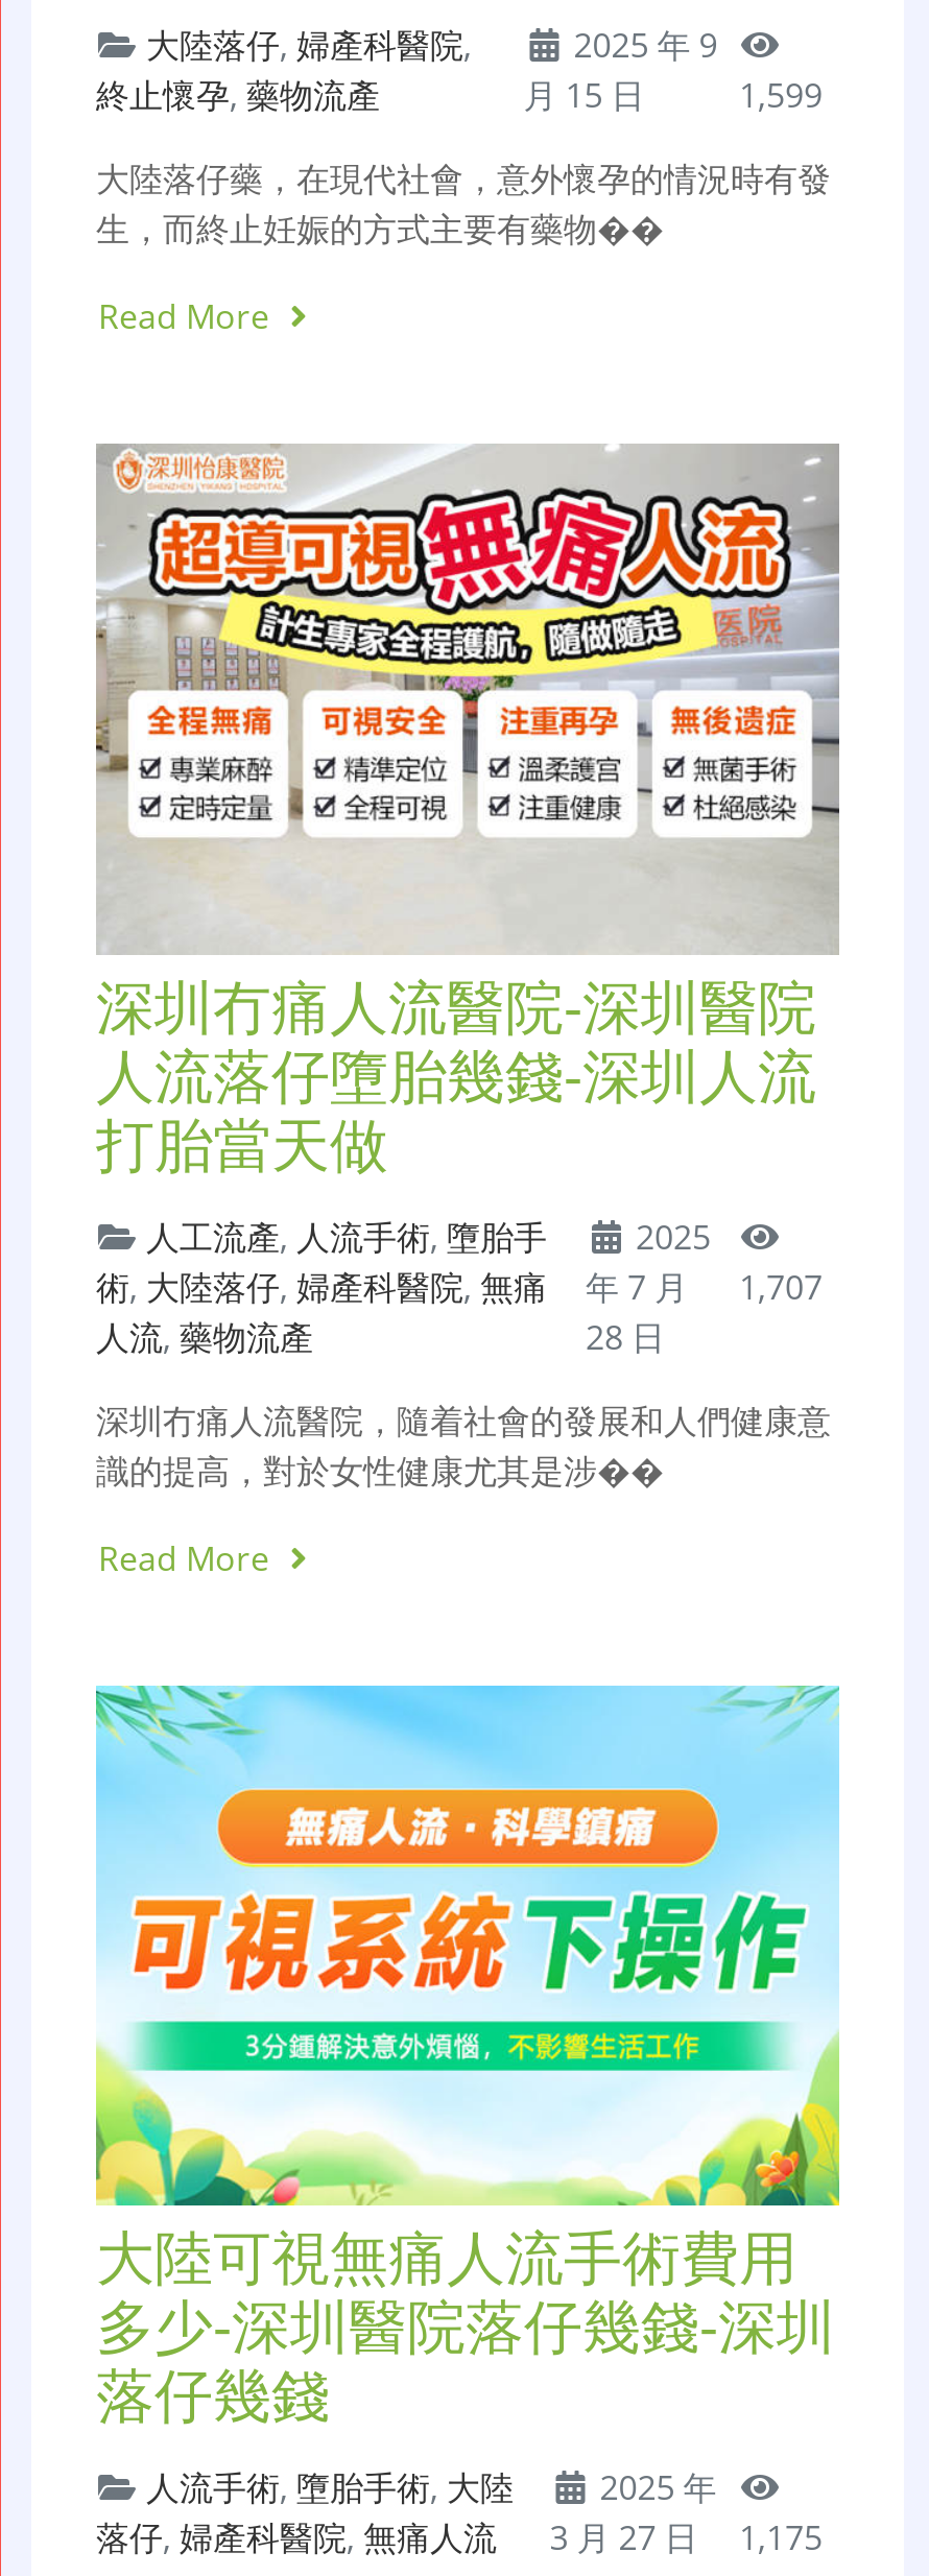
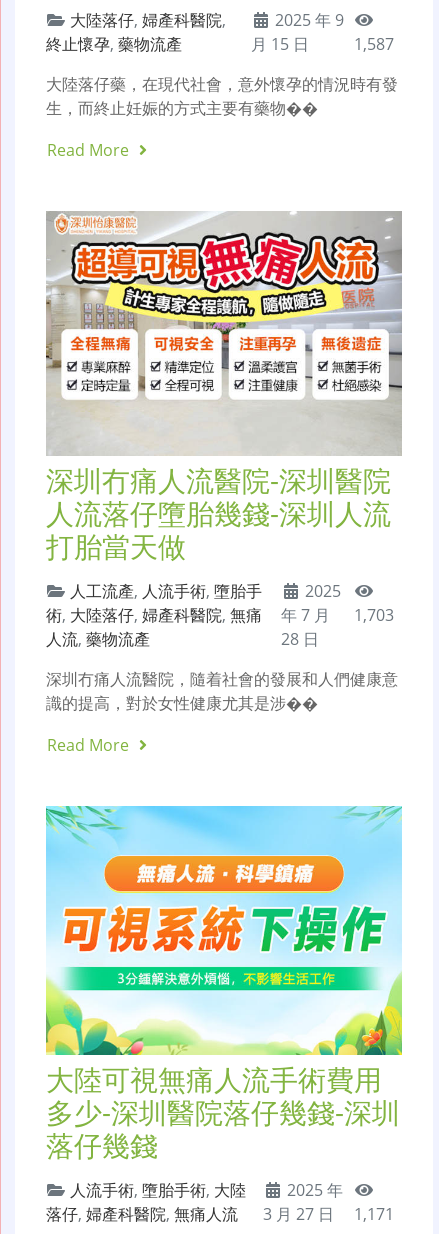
[739,72,823,118] 1,599 -> [354,33,394,55] 1,587
[96,1264,823,1310] 術,大陸落仔,婦產科醫院,無痛 年 7 月 1,707 -> [46,604,394,626] 術,大陸落仔,婦產科醫院,無痛 年 7 月 1,703
[96,2515,823,2561] 落仔,婦產科醫院,無痛人流 3 月 27 日 1,175 -> [46,1203,394,1225] 落仔,婦產科醫院,無痛人流 3 月 27 日 1,171

